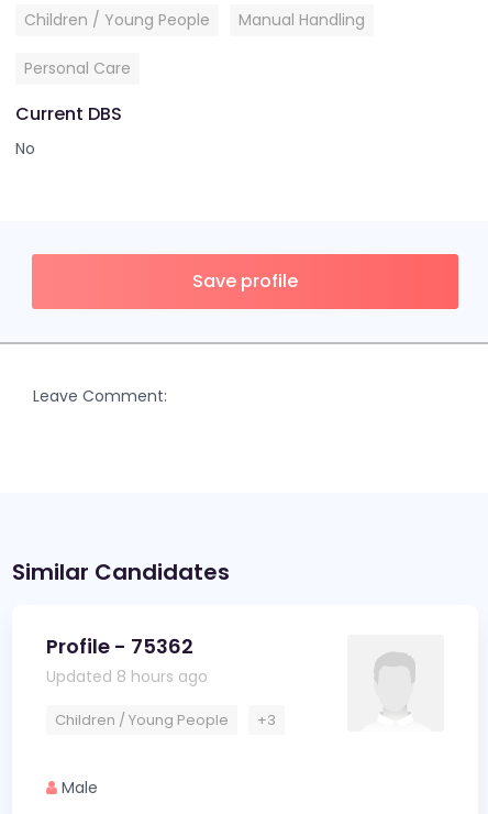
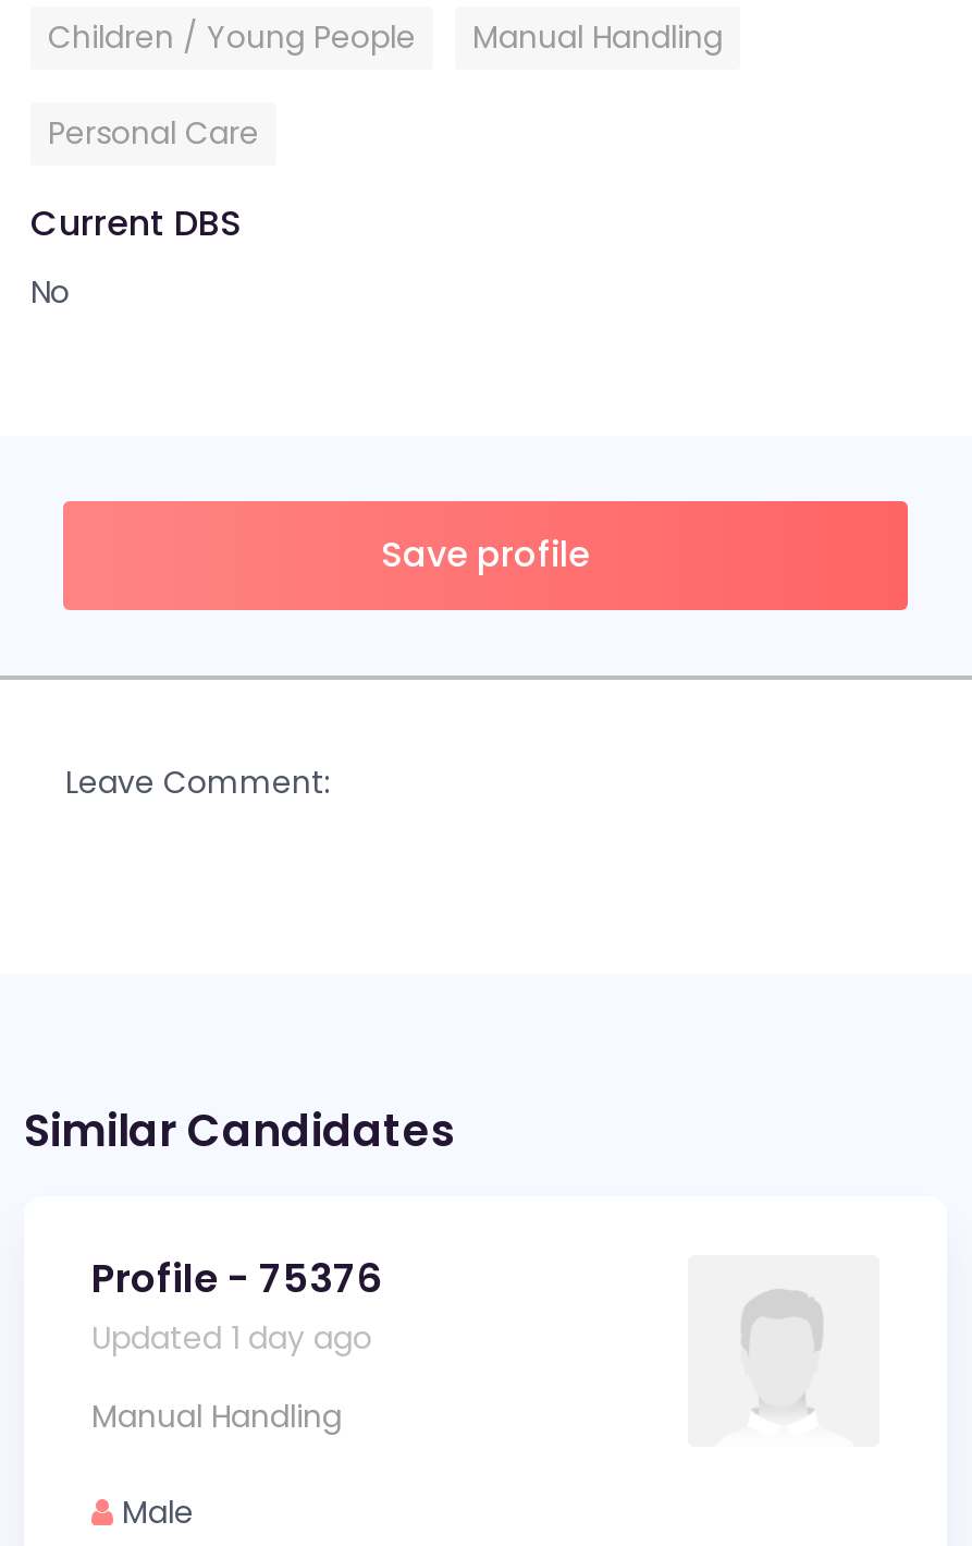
[46,632,208,687] Profile - 75362 | Updated 8 hours ago -> [91,1251,383,1360] Profile - 75376 | Updated 1 day ago
[55,710,276,730] Children / Young People | +3 -> [91,1395,342,1438] Manual Handling

